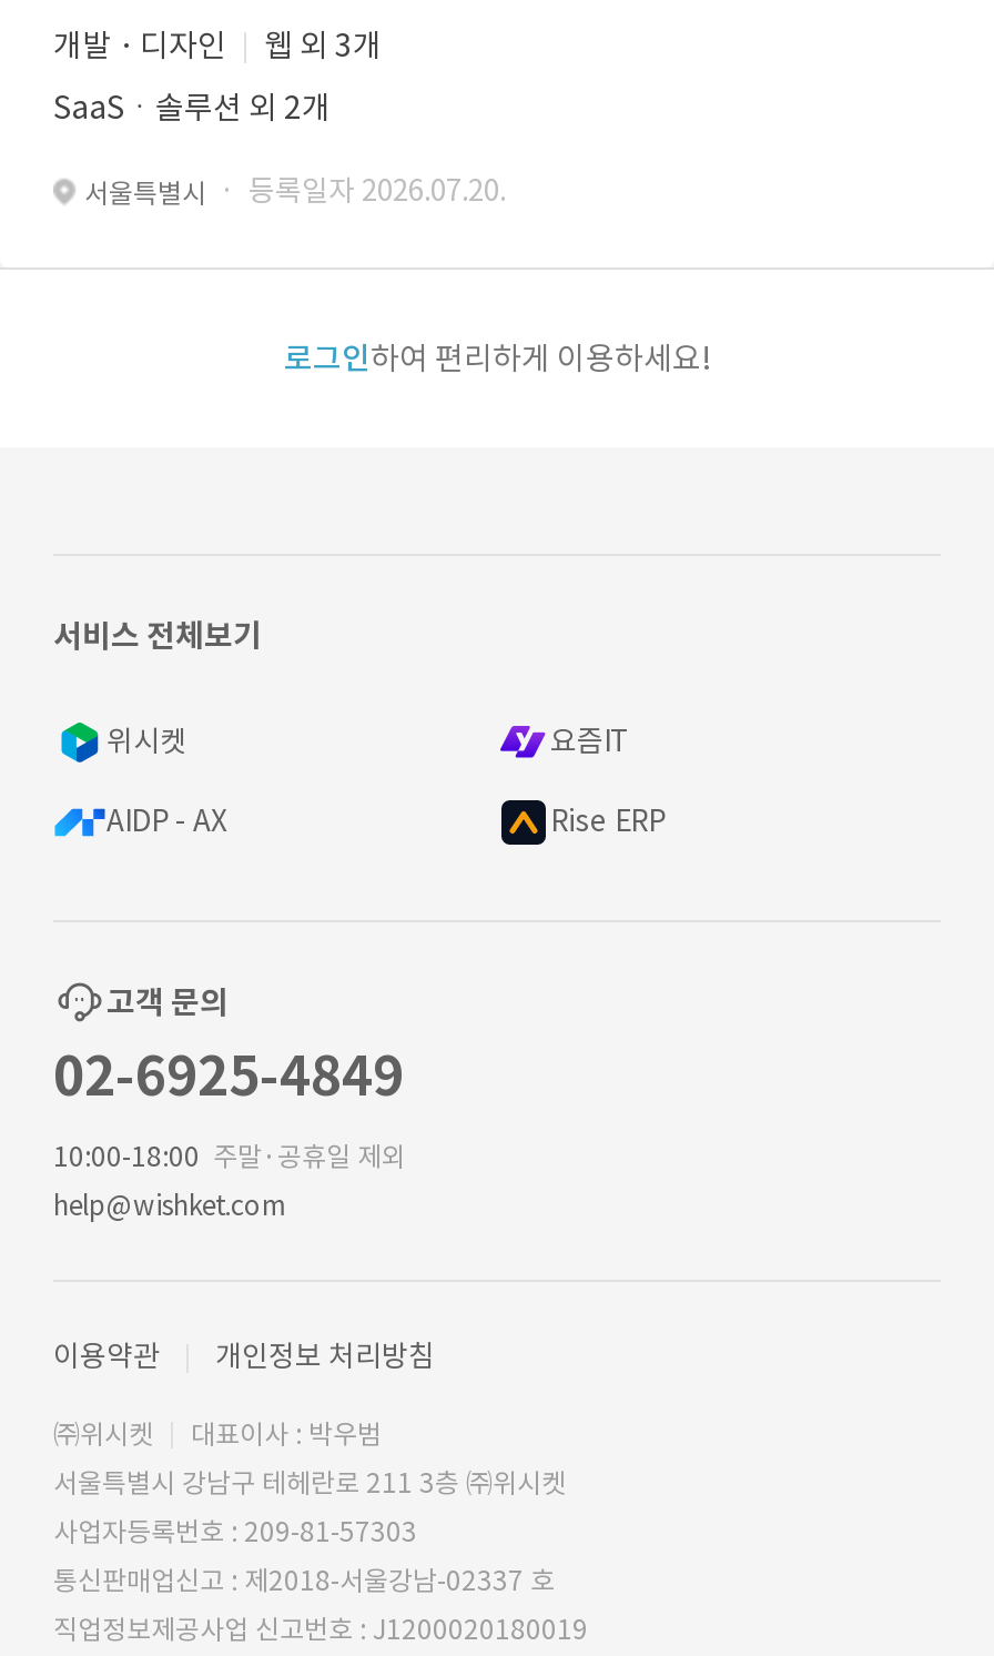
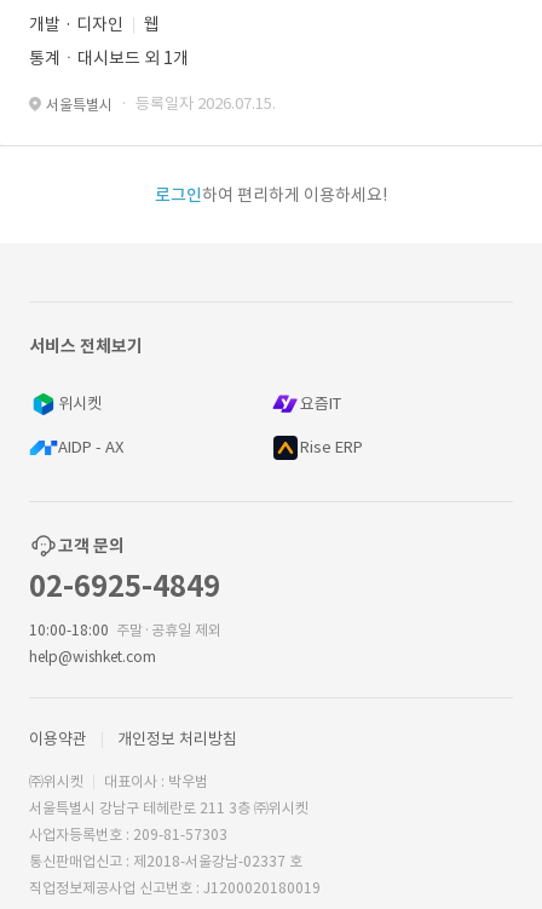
[264,26,382,65] 웹 외 3개 -> [144,13,160,35] 웹
[53,88,331,128] SaaSㆍ솔루션 외 2개 -> [29,47,189,69] 통계ㆍ대시보드 외 1개
[84,172,506,210] 서울특별시 · 등록일자 2026.07.20. -> [46,93,276,114] 서울특별시 · 등록일자 2026.07.15.

